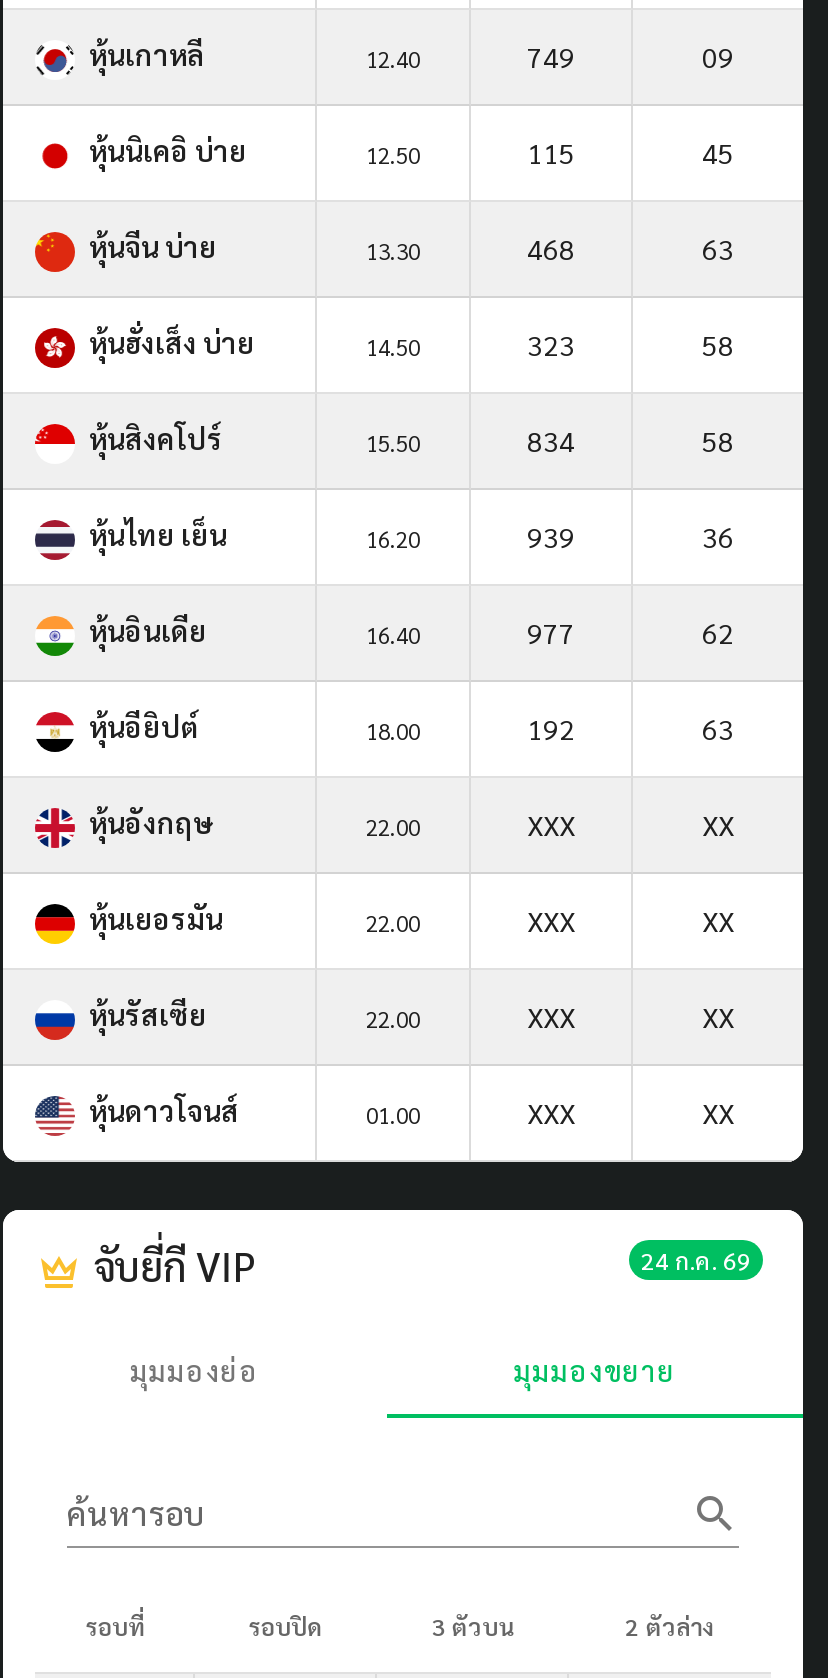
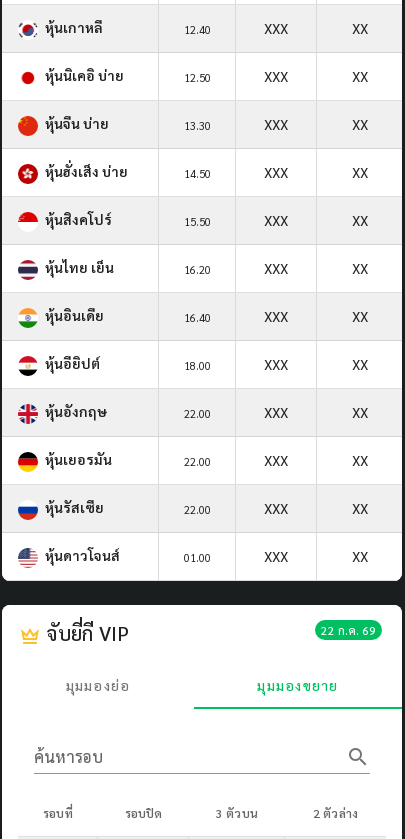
[527,38,734,74] 749 | 09 -> [264,19,367,37] XXX | XX
[527,134,734,170] 115 | 45 -> [264,67,367,85] XXX | XX
[527,230,734,266] 468 | 63 -> [264,115,367,133] XXX | XX
[527,326,734,362] 323 | 58 -> [264,163,367,181] XXX | XX
[527,422,734,458] 834 | 58 -> [264,211,367,229] XXX | XX
[527,518,734,554] 939 | 36 -> [264,259,367,277] XXX | XX
[527,614,734,650] 977 | 62 -> [264,307,367,325] XXX | XX
[527,710,734,746] 192 | 63 -> [264,355,367,373] XXX | XX
[641,1244,751,1276] 24 ก.ค. 69 -> [321,622,376,638] 22 ก.ค. 69

